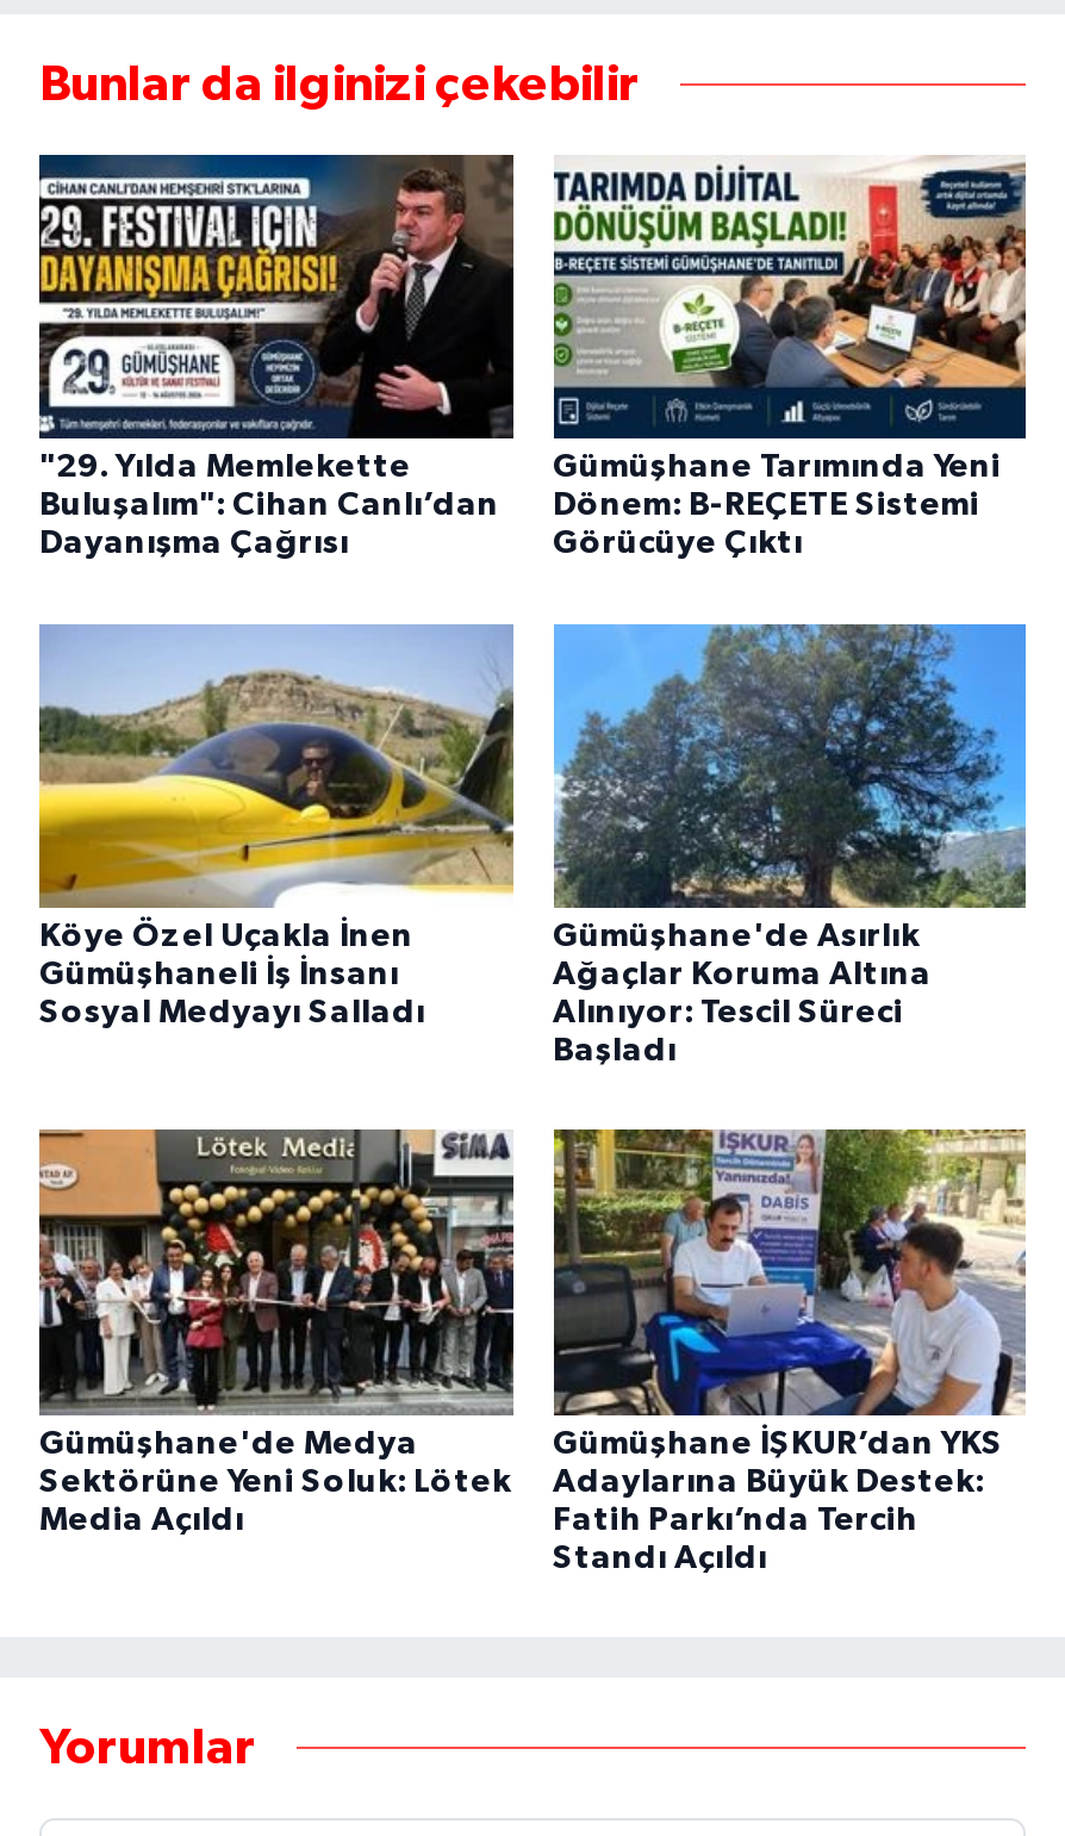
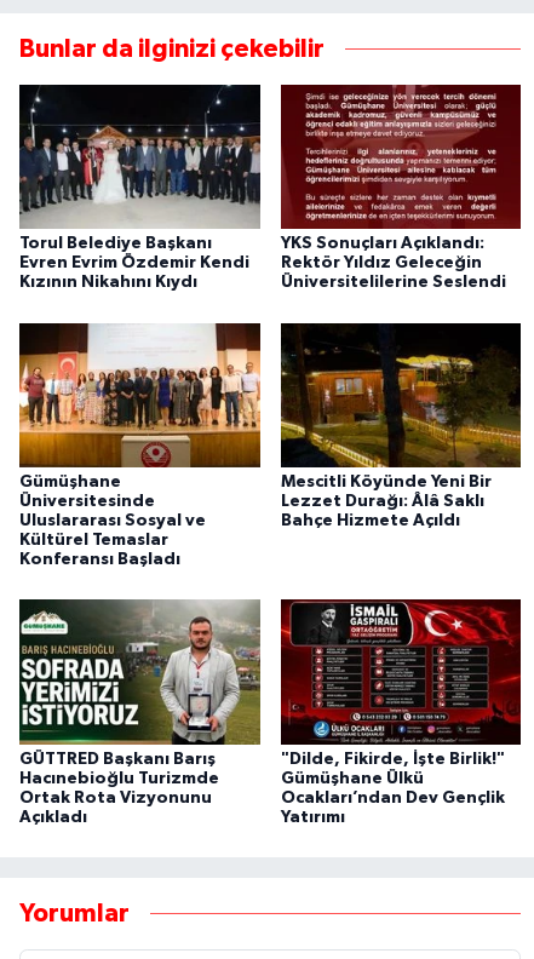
[39,153,513,560] [image] | "29. Yılda Memlekette | Buluşalım": Cihan Canlı’dan | Dayanışma Çağrısı -> [18,84,260,291] [image] | Torul Belediye Başkanı | Evren Evrim Özdemir Kendi | Kızının Nikahını Kıydı
[552,155,1028,560] [image] | Gümüşhane Tarımında Yeni | Dönem: B-REÇETE Sistemi | Görücüye Çıktı -> [280,84,522,291] [image] | YKS Sonuçları Açıklandı: | Rektör Yıldız Geleceğin | Üniversitelilerine Seslendi
[37,624,516,1029] [image] | Köye Özel Uçakla İnen | Gümüşhaneli İş İnsanı | Sosyal Medyayı Salladı -> [18,322,262,568] [image] | Gümüşhane | Üniversitesinde | Uluslararası Sosyal ve | Kültürel Temaslar | Konferansı Başladı
[552,622,1028,1067] [image] | Gümüşhane'de Asırlık | Ağaçlar Koruma Altına | Alınıyor: Tescil Süreci | Başladı -> [280,322,522,529] [image] | Mescitli Köyünde Yeni Bir | Lezzet Durağı: Âlâ Saklı | Bahçe Hizmete Açıldı
[37,1127,516,1536] [image] | Gümüşhane'de Medya | Sektörüne Yeni Soluk: Lötek | Media Açıldı -> [18,598,262,826] [image] | GÜTTRED Başkanı Barış | Hacınebioğlu Turizmde | Ortak Rota Vizyonunu | Açıkladı
[552,1127,1026,1575] [image] | Gümüşhane İŞKUR’dan YKS | Adaylarına Büyük Destek: | Fatih Parkı’nda Tercih | Standı Açıldı -> [280,598,522,826] [image] | "Dilde, Fikirde, İşte Birlik!" | Gümüşhane Ülkü | Ocakları’ndan Dev Gençlik | Yatırımı

